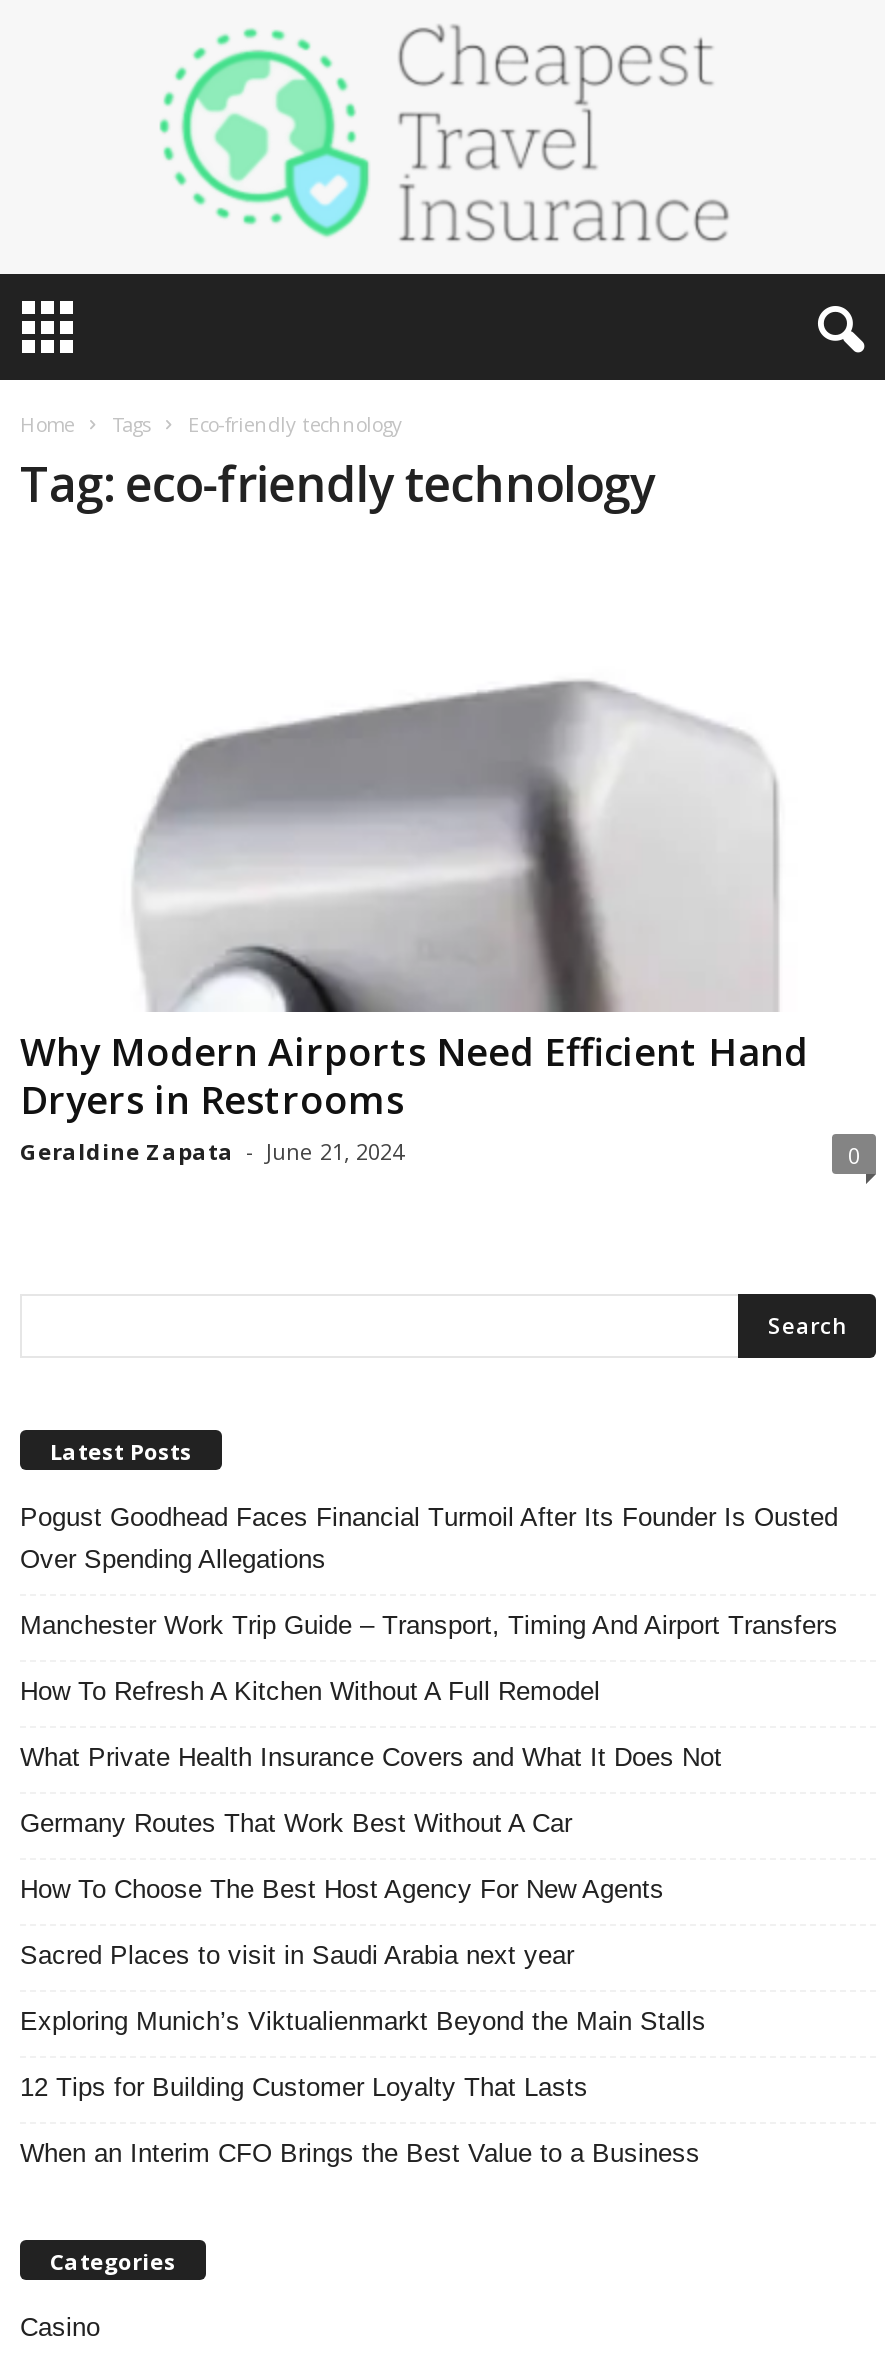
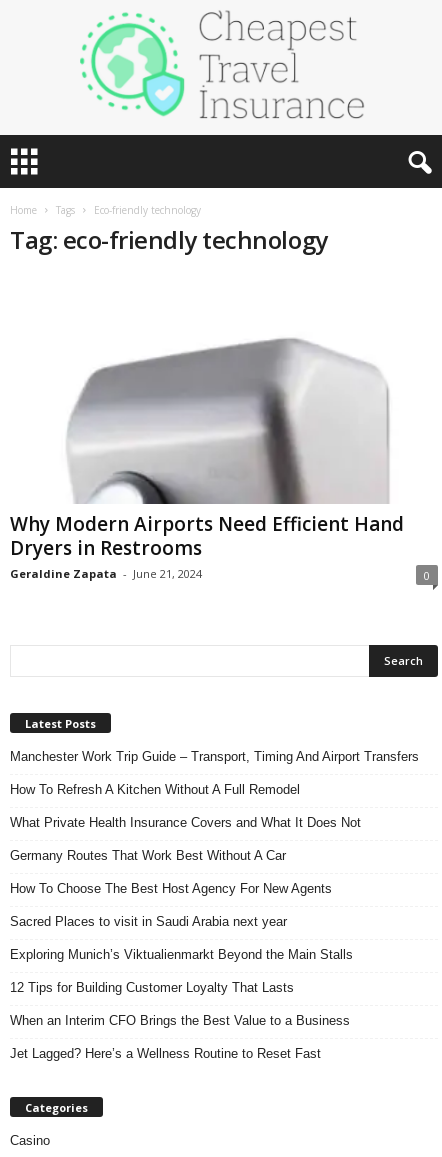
[20,1502,838,1574] Pogust Goodhead Faces Financial Turmoil After Its Founder Is Ousted | Over Spending Allegations -> none
moved [20,1610,838,2168] -> [10,749,419,1028]: Manchester Work Trip Guide – Transport, Timing And Airport Transfers | How To Refresh A Kitchen Without A Full Remodel | What Private Health Insurance Covers and What It Does Not | ... | 12 Tips for Building Customer Loyalty That Lasts | When an Interim CFO Brings the Best Value to a Business
none -> [10,1046,321,1061] Jet Lagged? Here’s a Wellness Routine to Reset Fast

